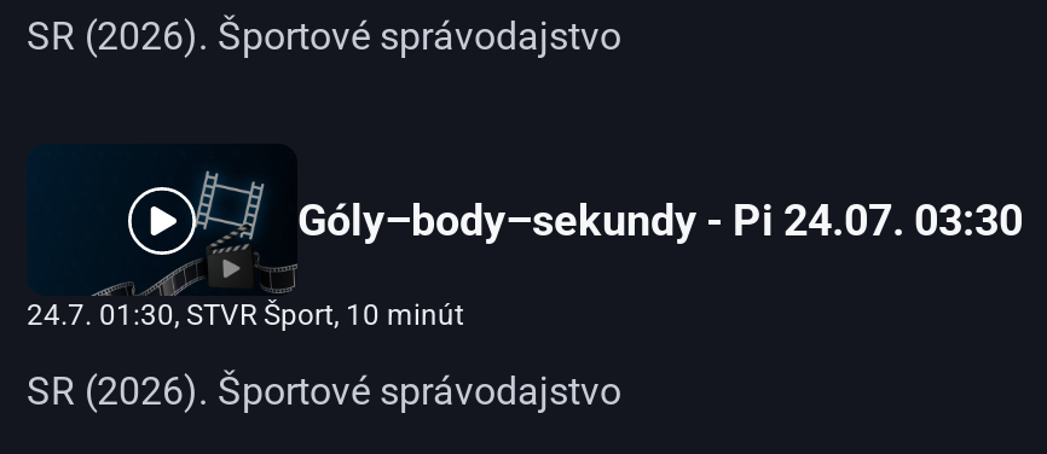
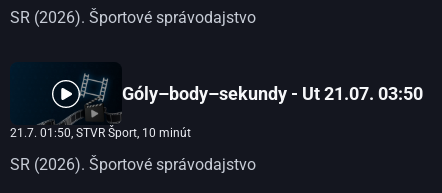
[297,193,1023,244] Góly–body–sekundy - Pi 24.07. 03:30 -> [122,82,423,103] Góly–body–sekundy - Ut 21.07. 03:50
[27,298,464,332] 24.7. 01:30, STVR Šport, 10 minút -> [10,126,191,140] 21.7. 01:50, STVR Šport, 10 minút

